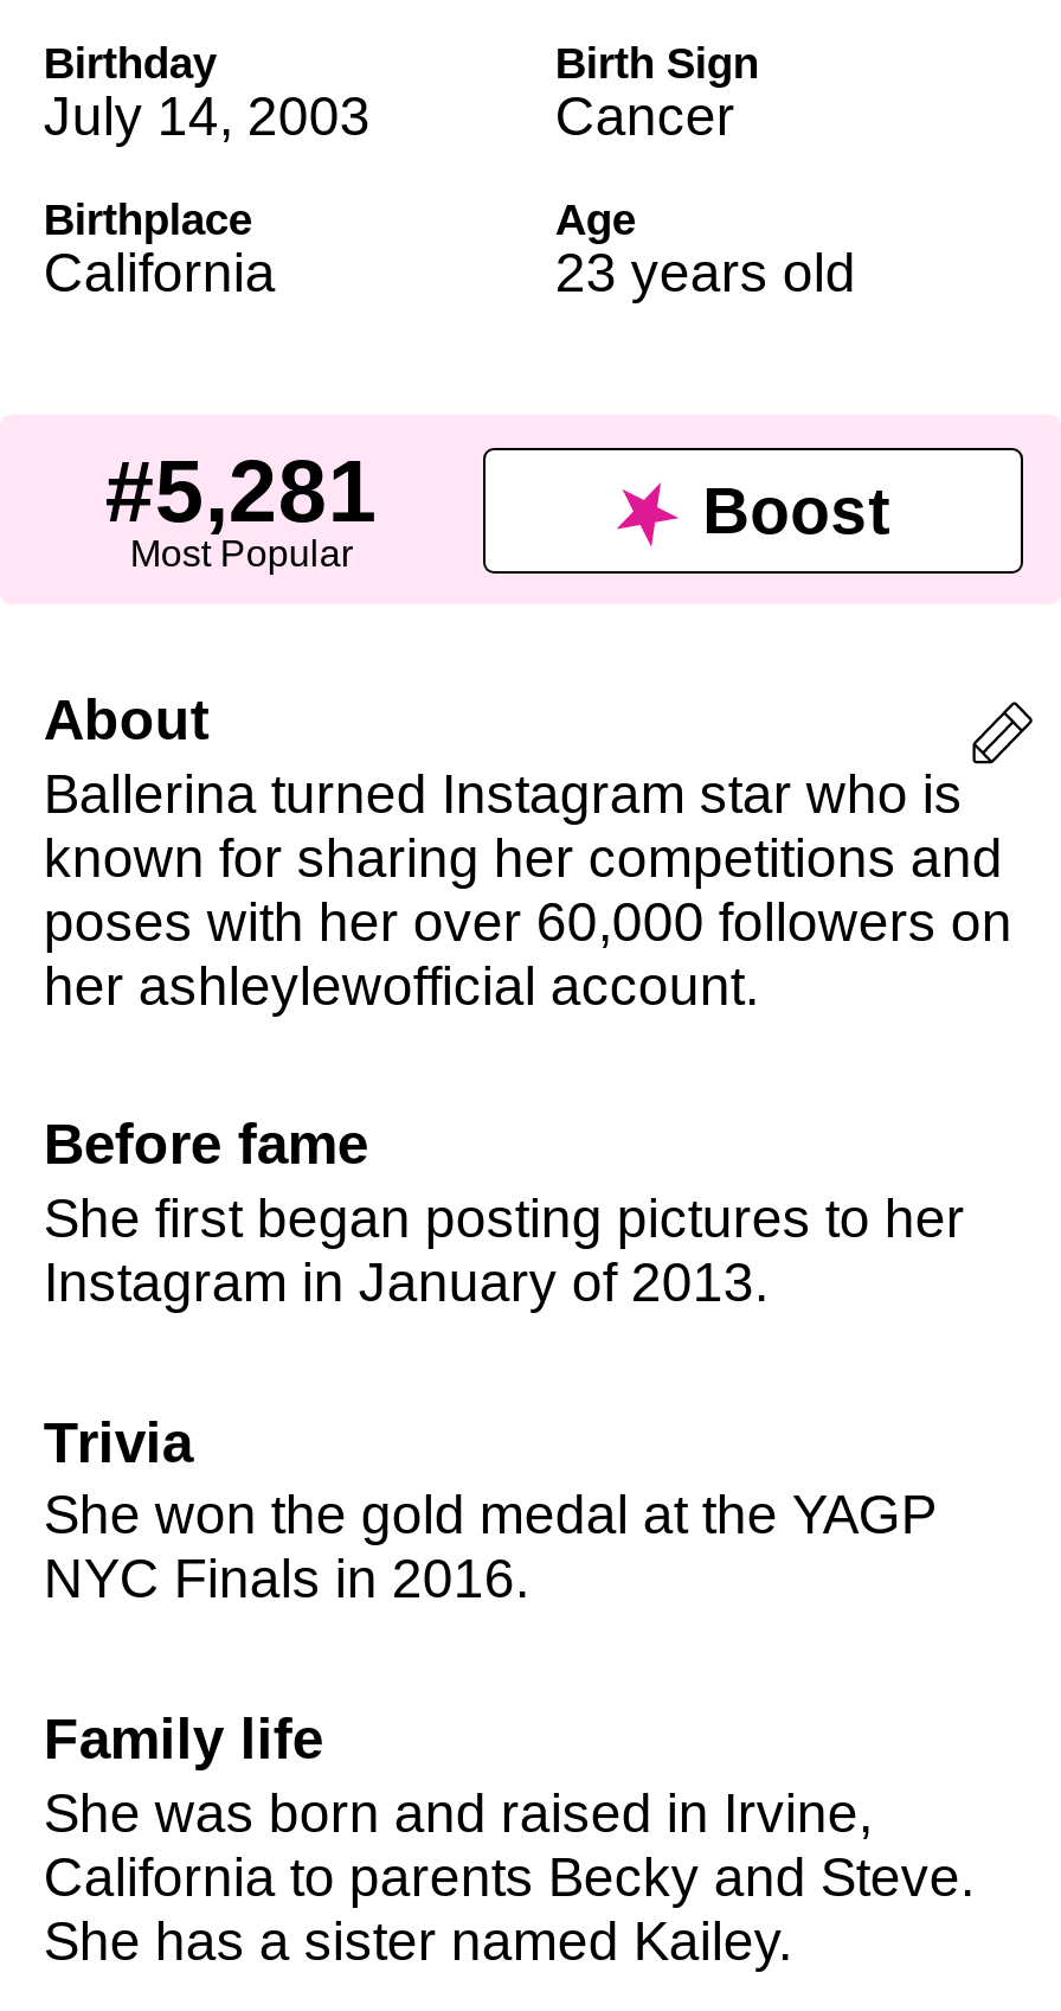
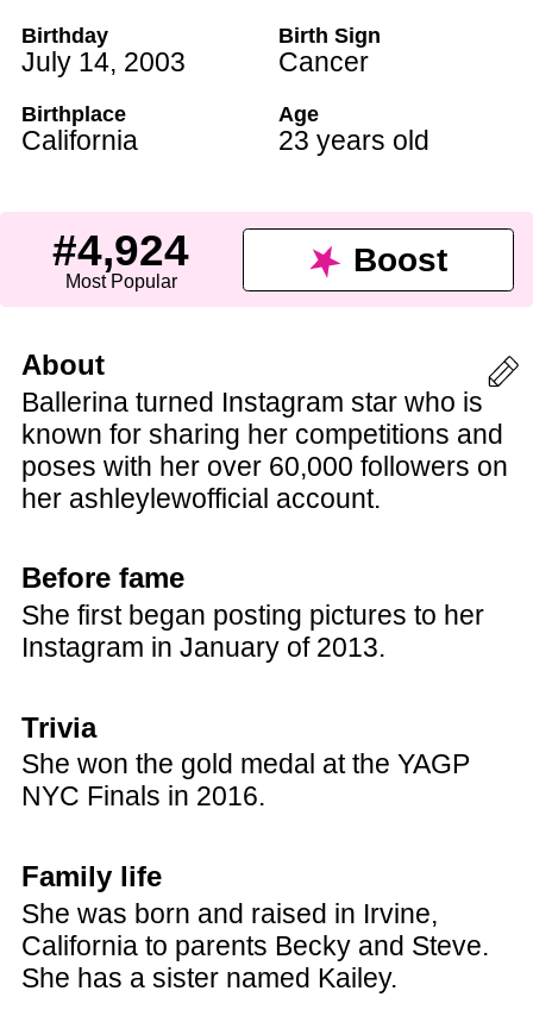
[105,442,377,539] #5,281 -> [53,225,190,274] #4,924

